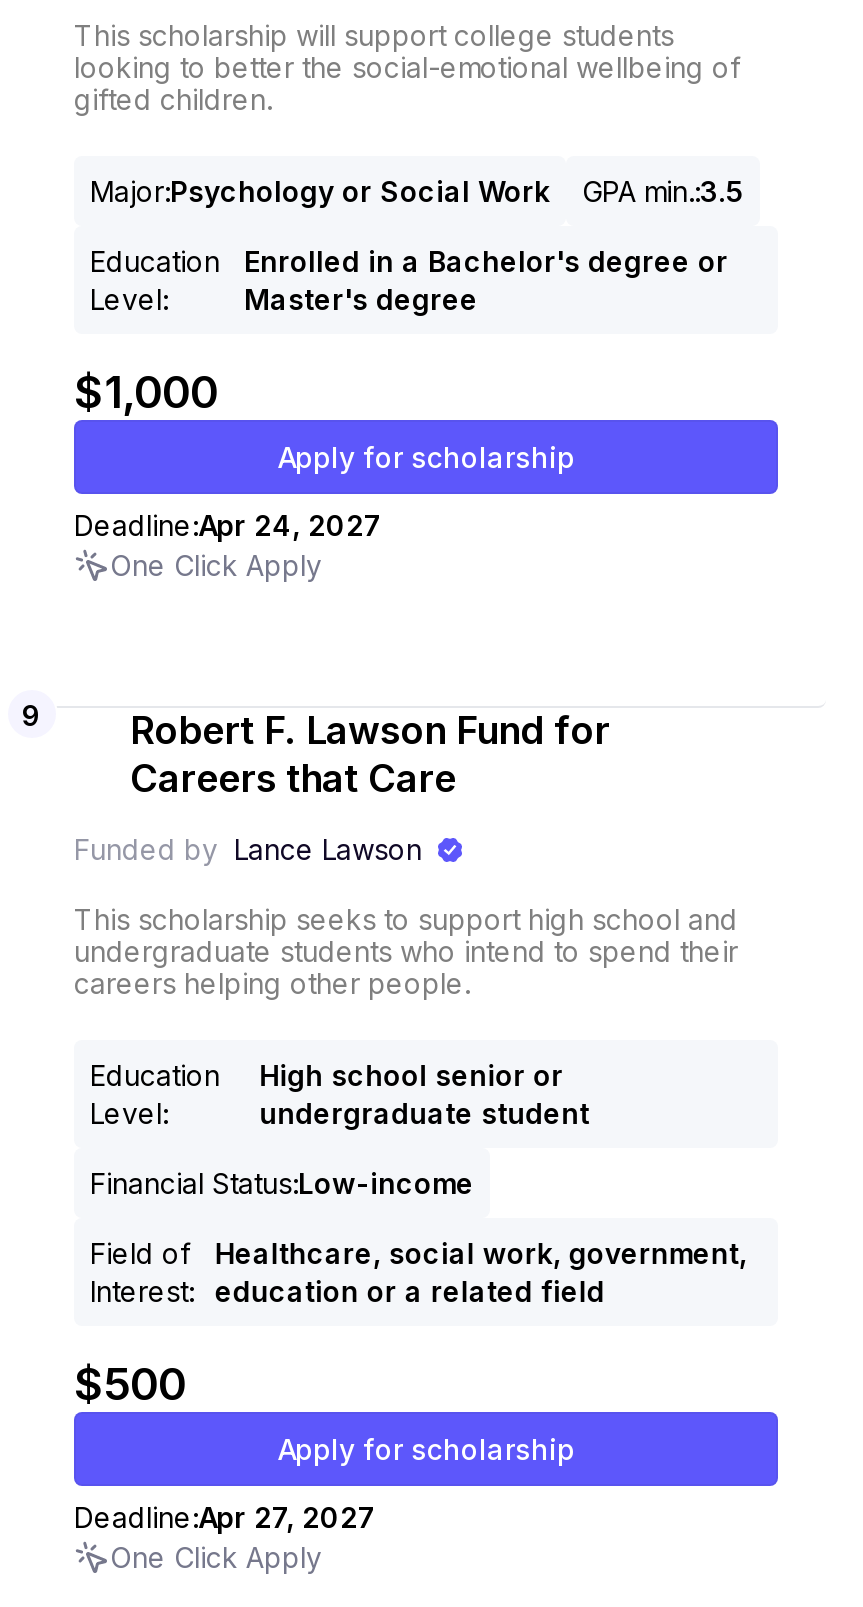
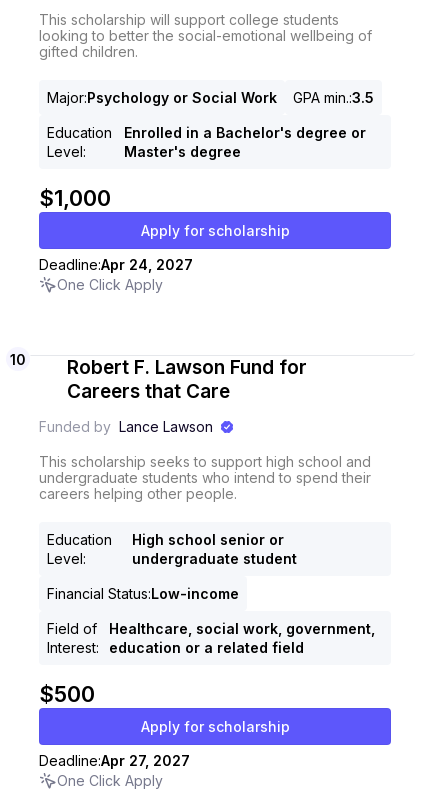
[22,697,42,731] 9 -> [10,350,26,367] 10

